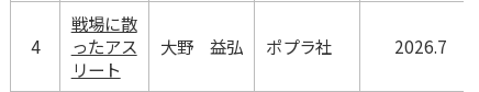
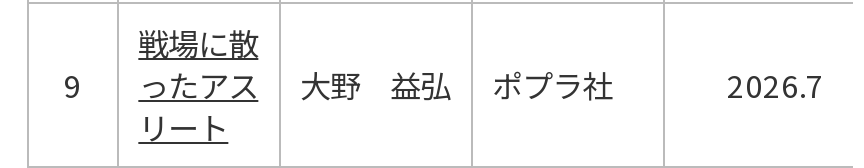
[30,34,331,58] 4 ったアス 大野 益弘 ポプラ社 -> [64,62,612,106] 9 ったアス 大野 益弘 ポプラ社

